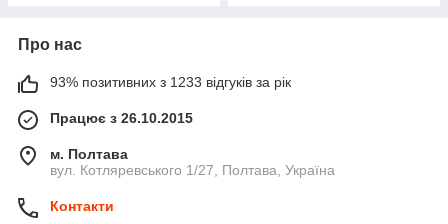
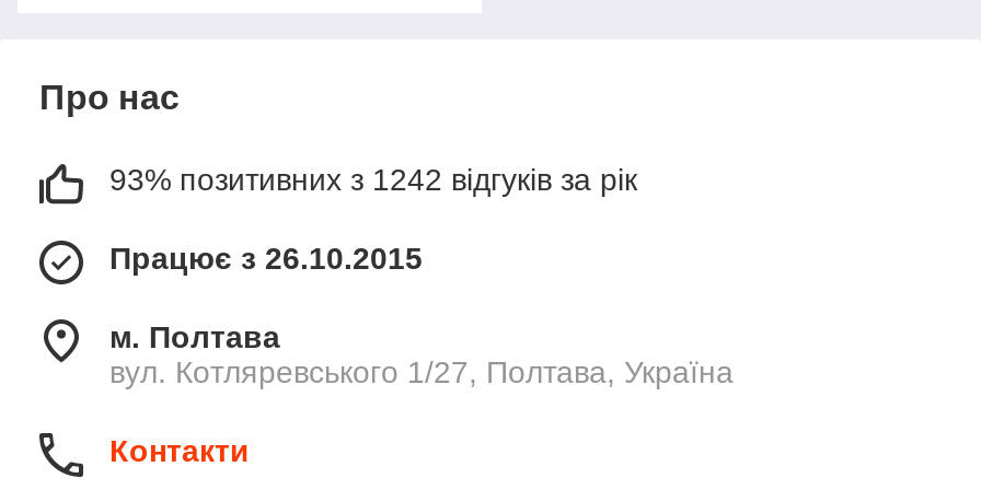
[50,74,291,90] 93% позитивних з 1233 відгуків за рік -> [109,161,637,196] 93% позитивних з 1242 відгуків за рік

